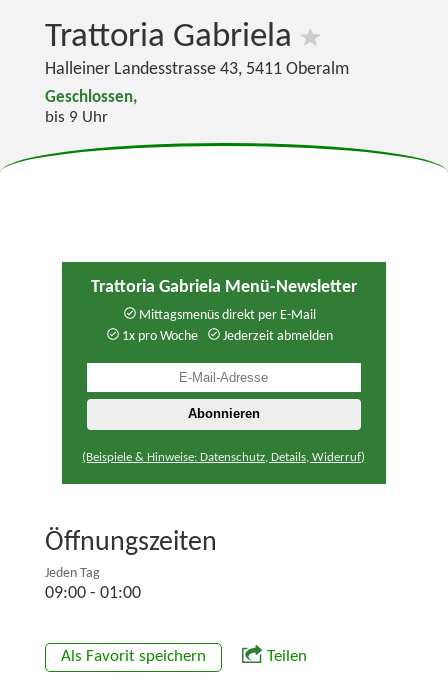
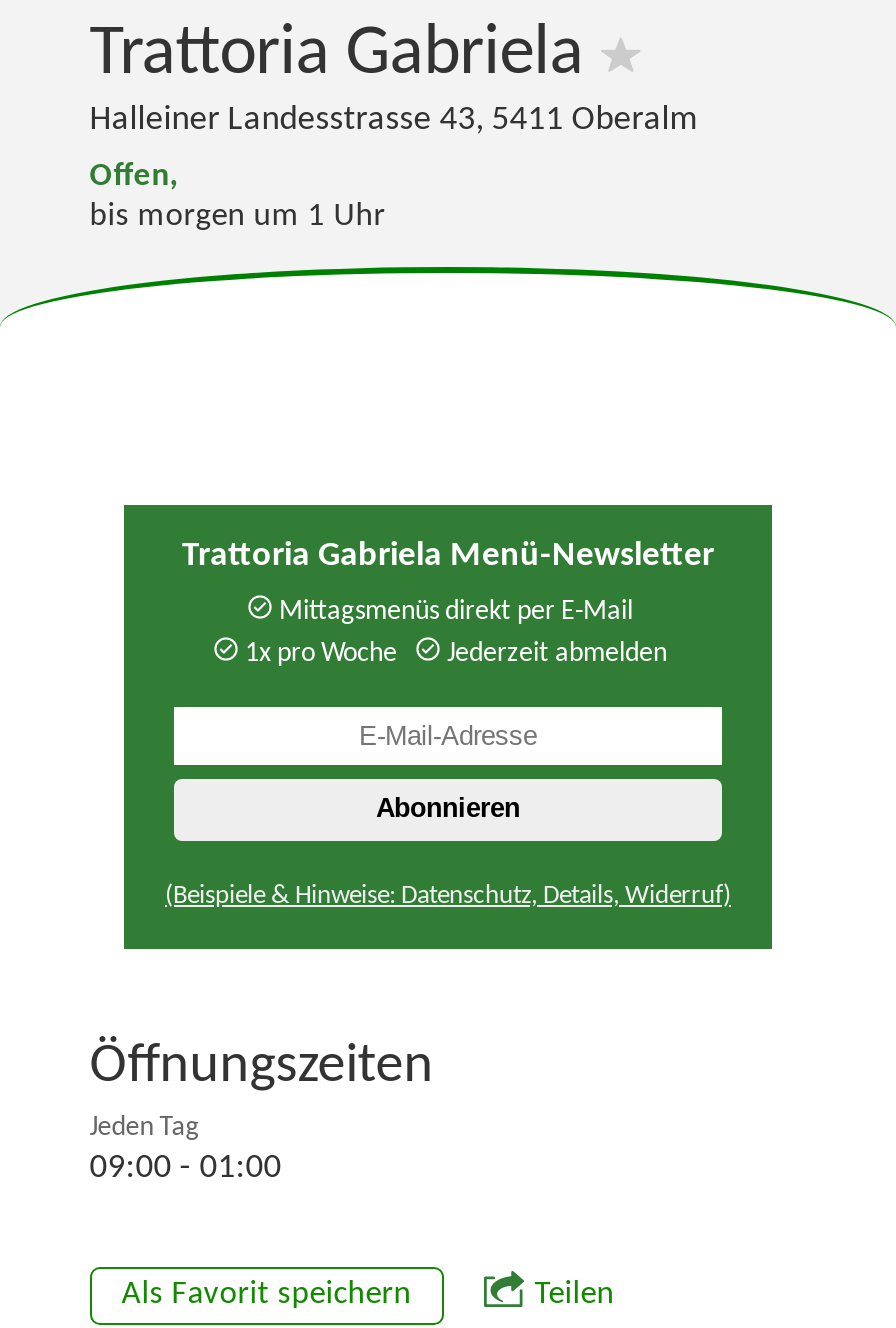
[45,90,137,126] Geschlossen, | bis 9 Uhr -> [90,162,386,234] Offen, | bis morgen um 1 Uhr

